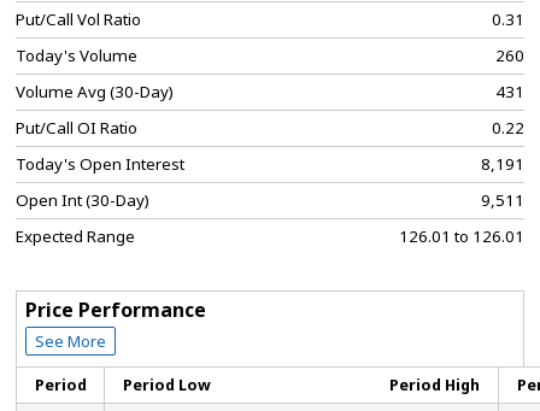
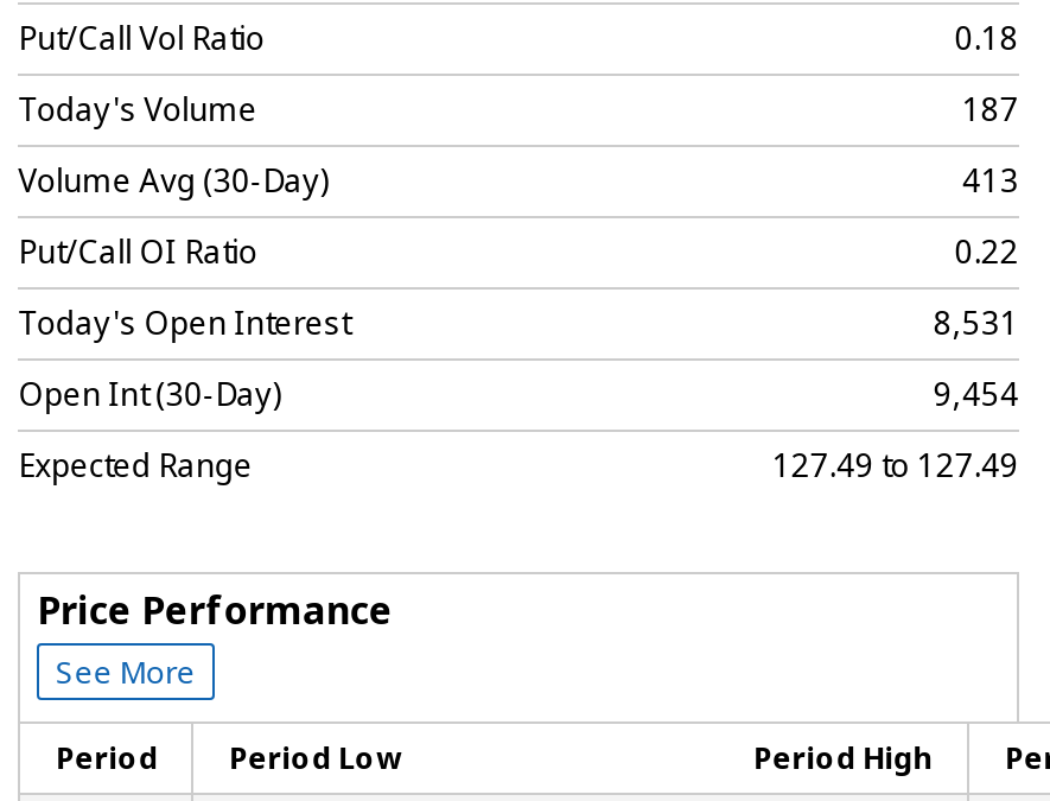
[492,8,524,30] 0.31 -> [955,16,1019,58] 0.18
[495,44,524,66] 260 -> [962,87,1019,130] 187
[495,80,524,102] 431 -> [962,158,1019,201] 413
[481,153,524,174] 8,191 -> [933,300,1019,343] 8,531
[481,189,524,210] 9,511 -> [933,372,1019,414] 9,454
[399,225,524,247] 126.01 to 126.01 -> [772,443,1019,486] 127.49 to 127.49

